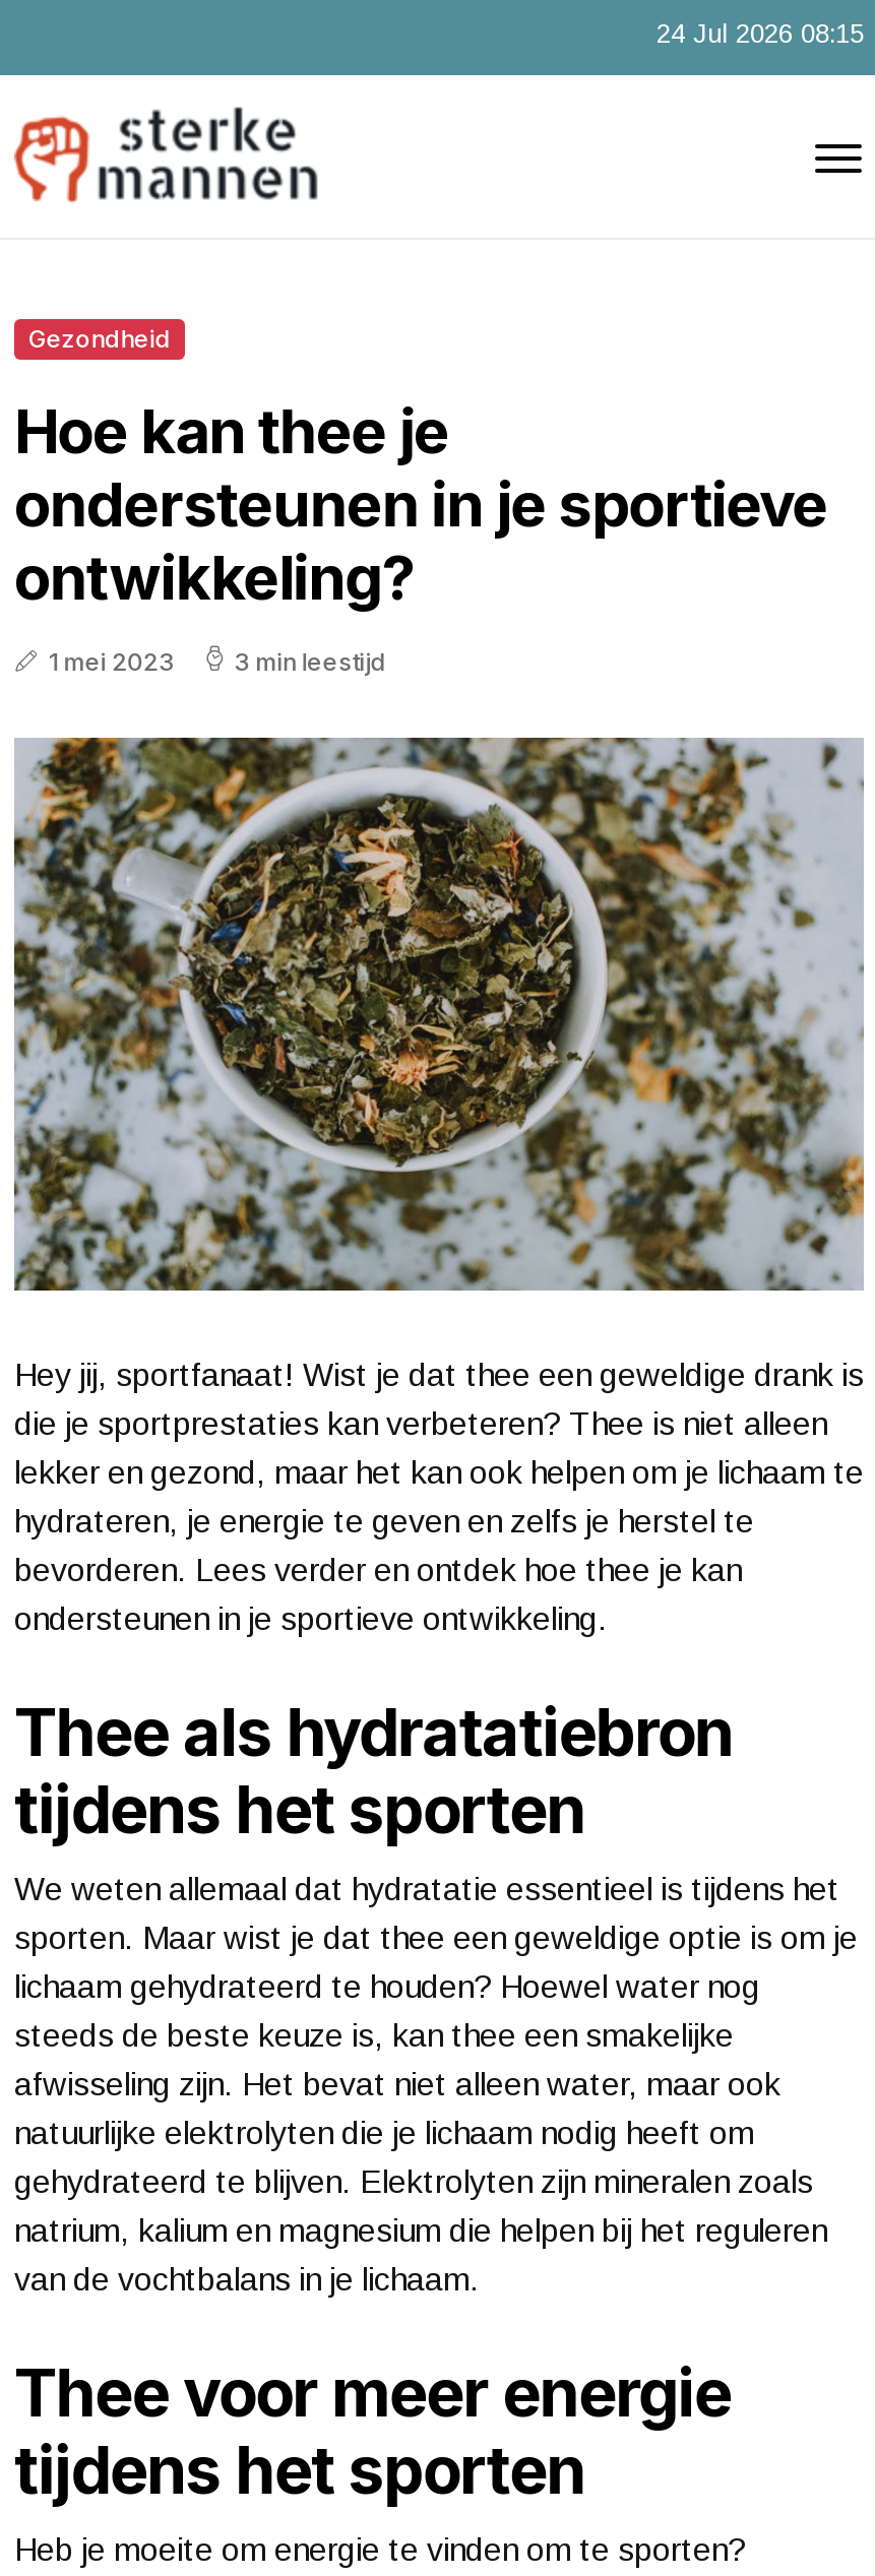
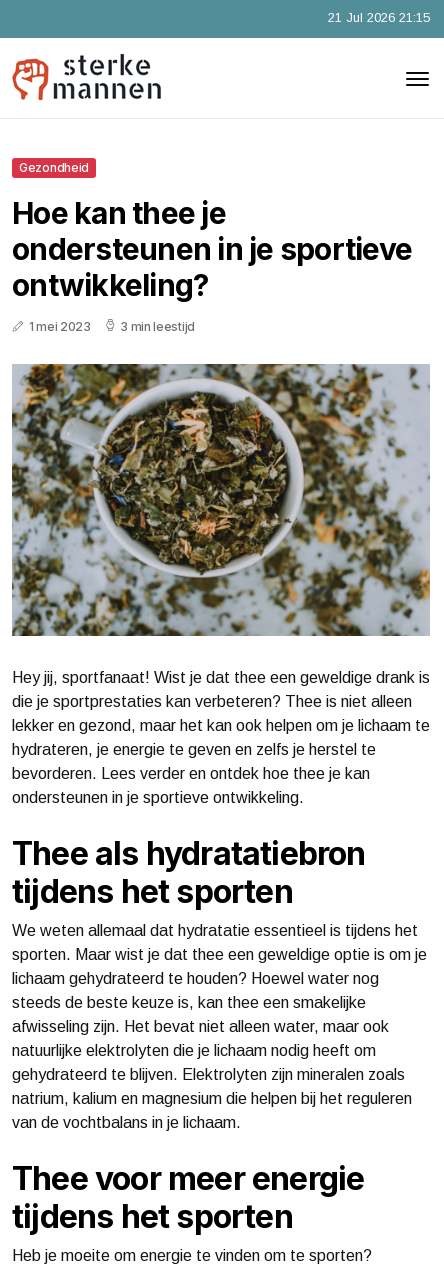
[657,18,864,49] 24 Jul 2026 08:15 -> [328,10,430,25] 21 Jul 2026 21:15

